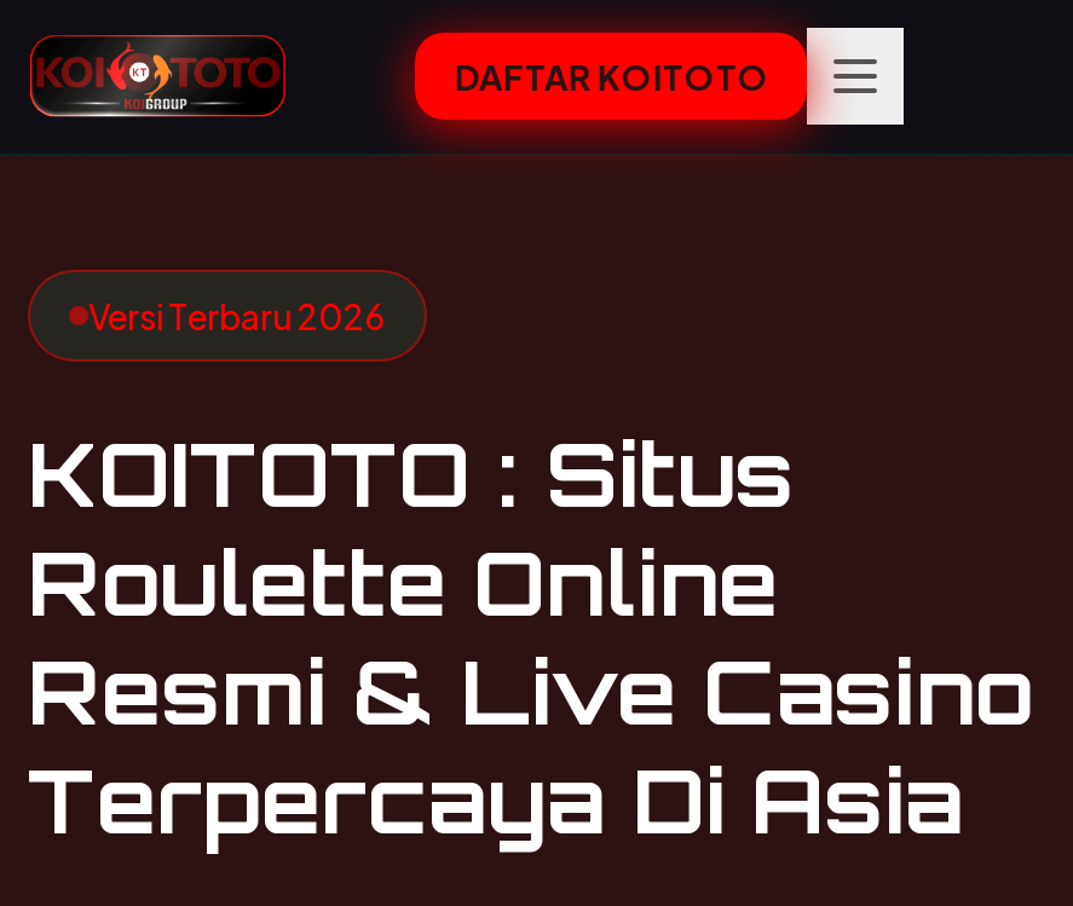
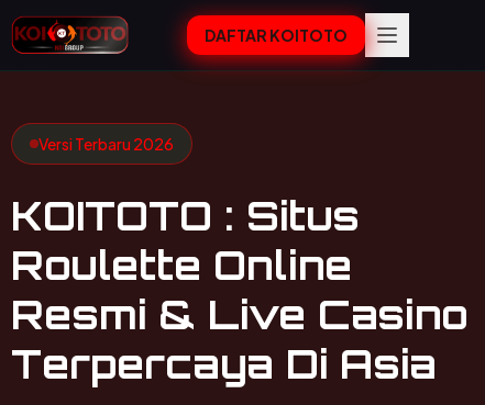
[38,35,282,120] [image] -> [19,18,128,55] [image]

